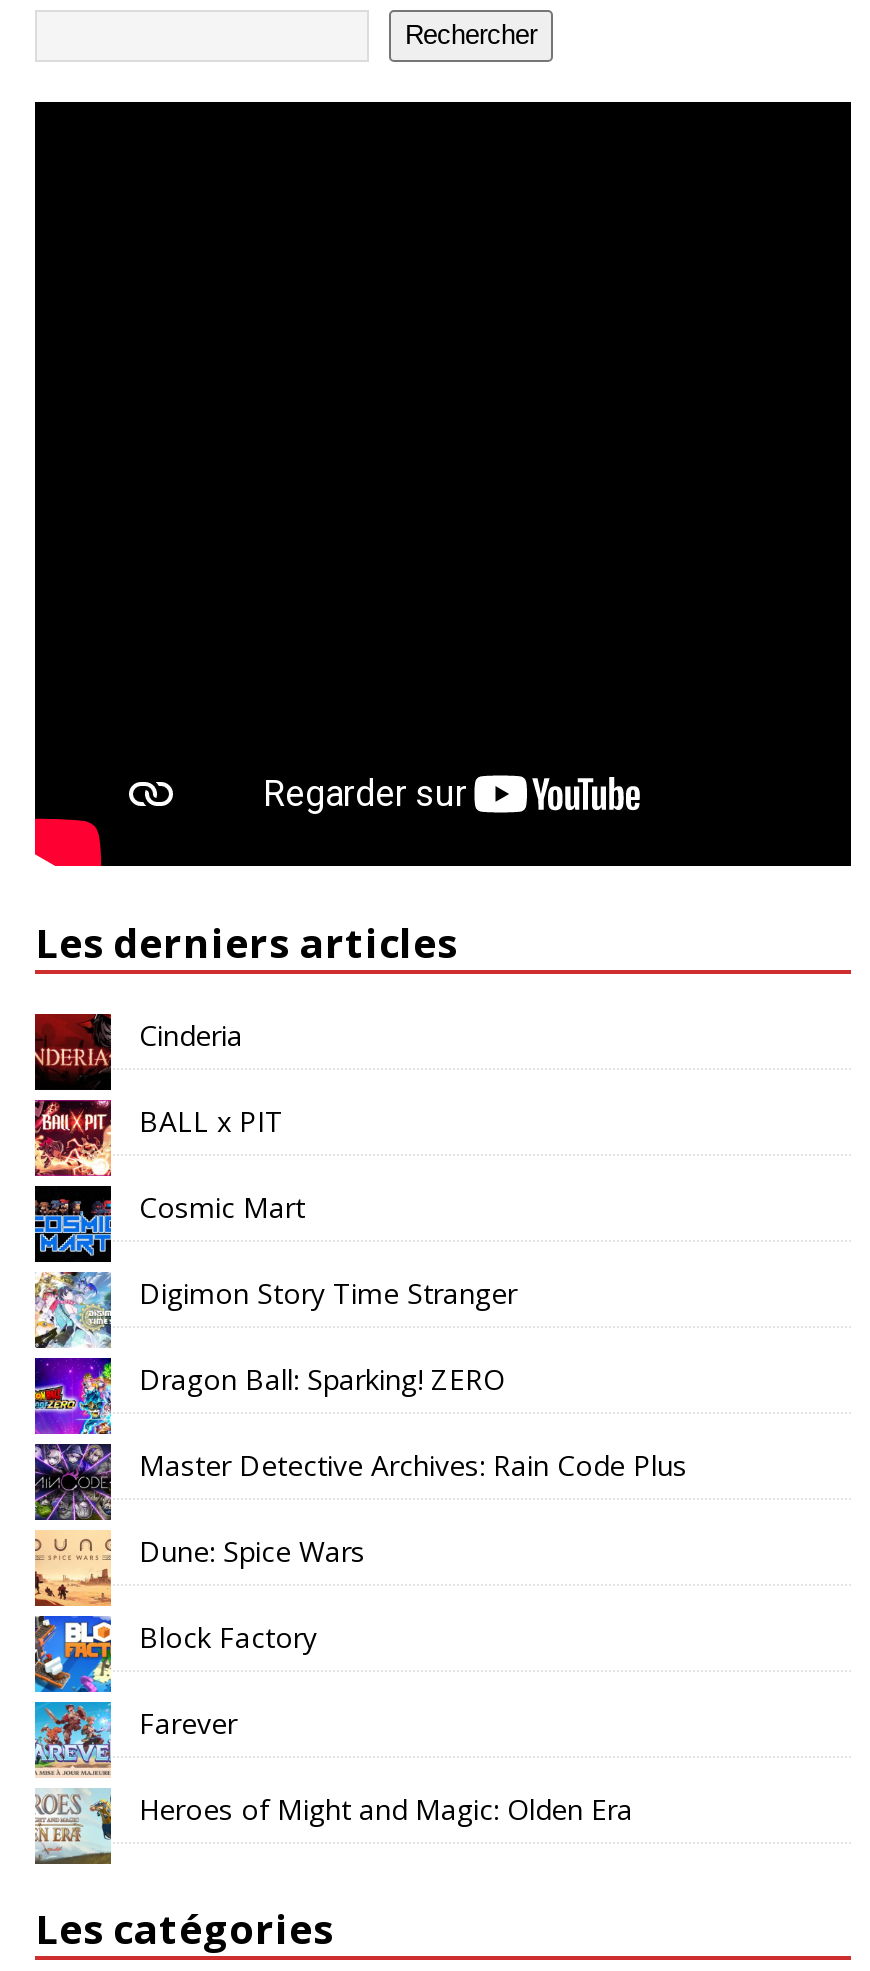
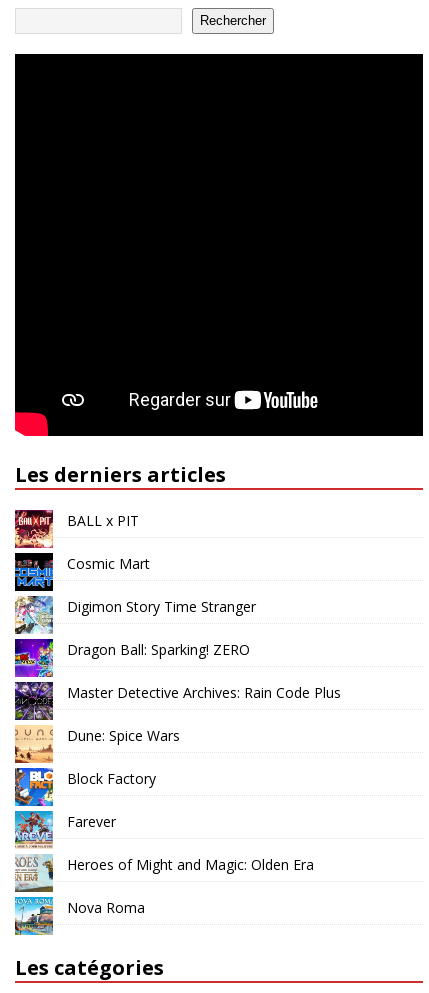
[33,1012,243,1092] [image] | Cinderia -> none
moved [139,1102,687,1828] -> [67,511,341,874]: BALL x PIT | Cosmic Mart | Digimon Story Time Stranger | ... | Farever | Heroes of Might and Magic: Olden Era
none -> [14,896,145,936] [image] | Nova Roma

